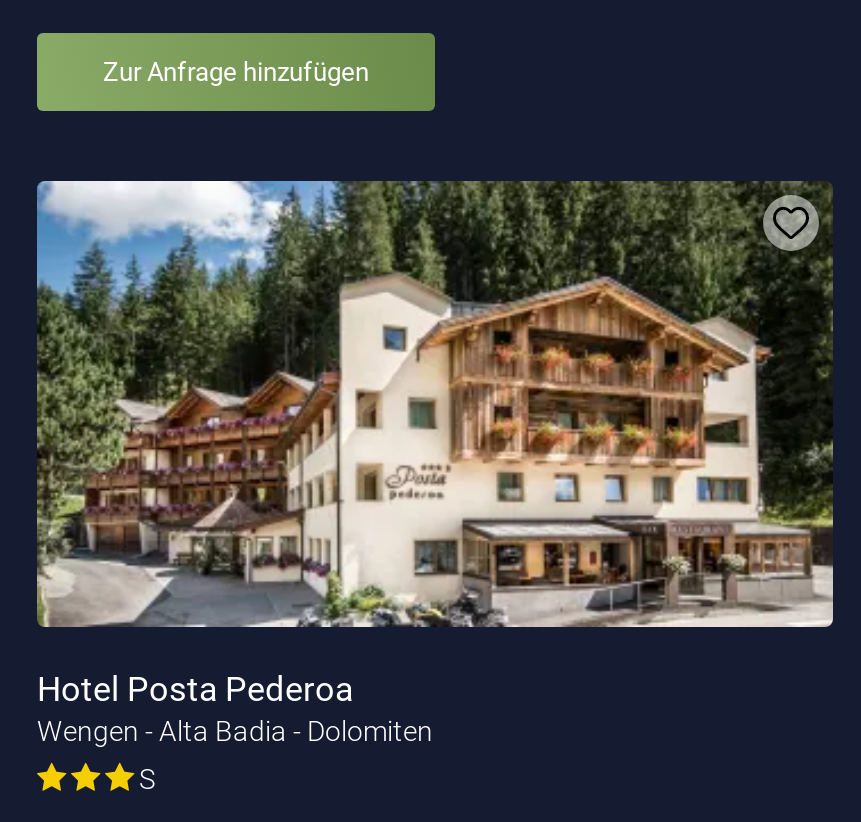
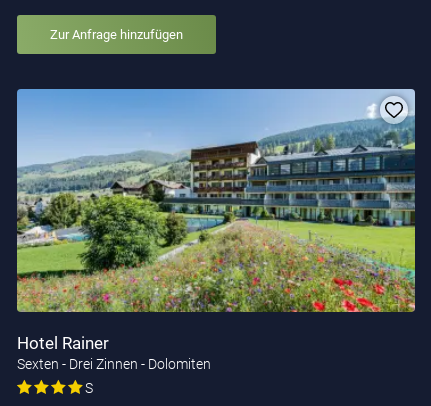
[37,179,835,747] [image] | Hotel Posta Pederoa | Wengen - Alta Badia - Dolomiten -> [16,88,416,372] [image] | Hotel Rainer | Sexten - Drei Zinnen - Dolomiten

